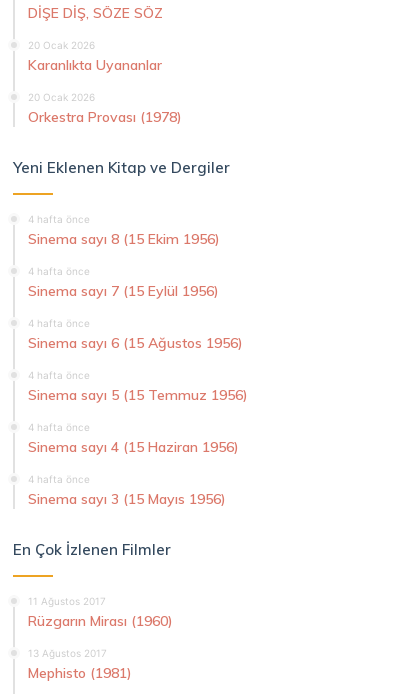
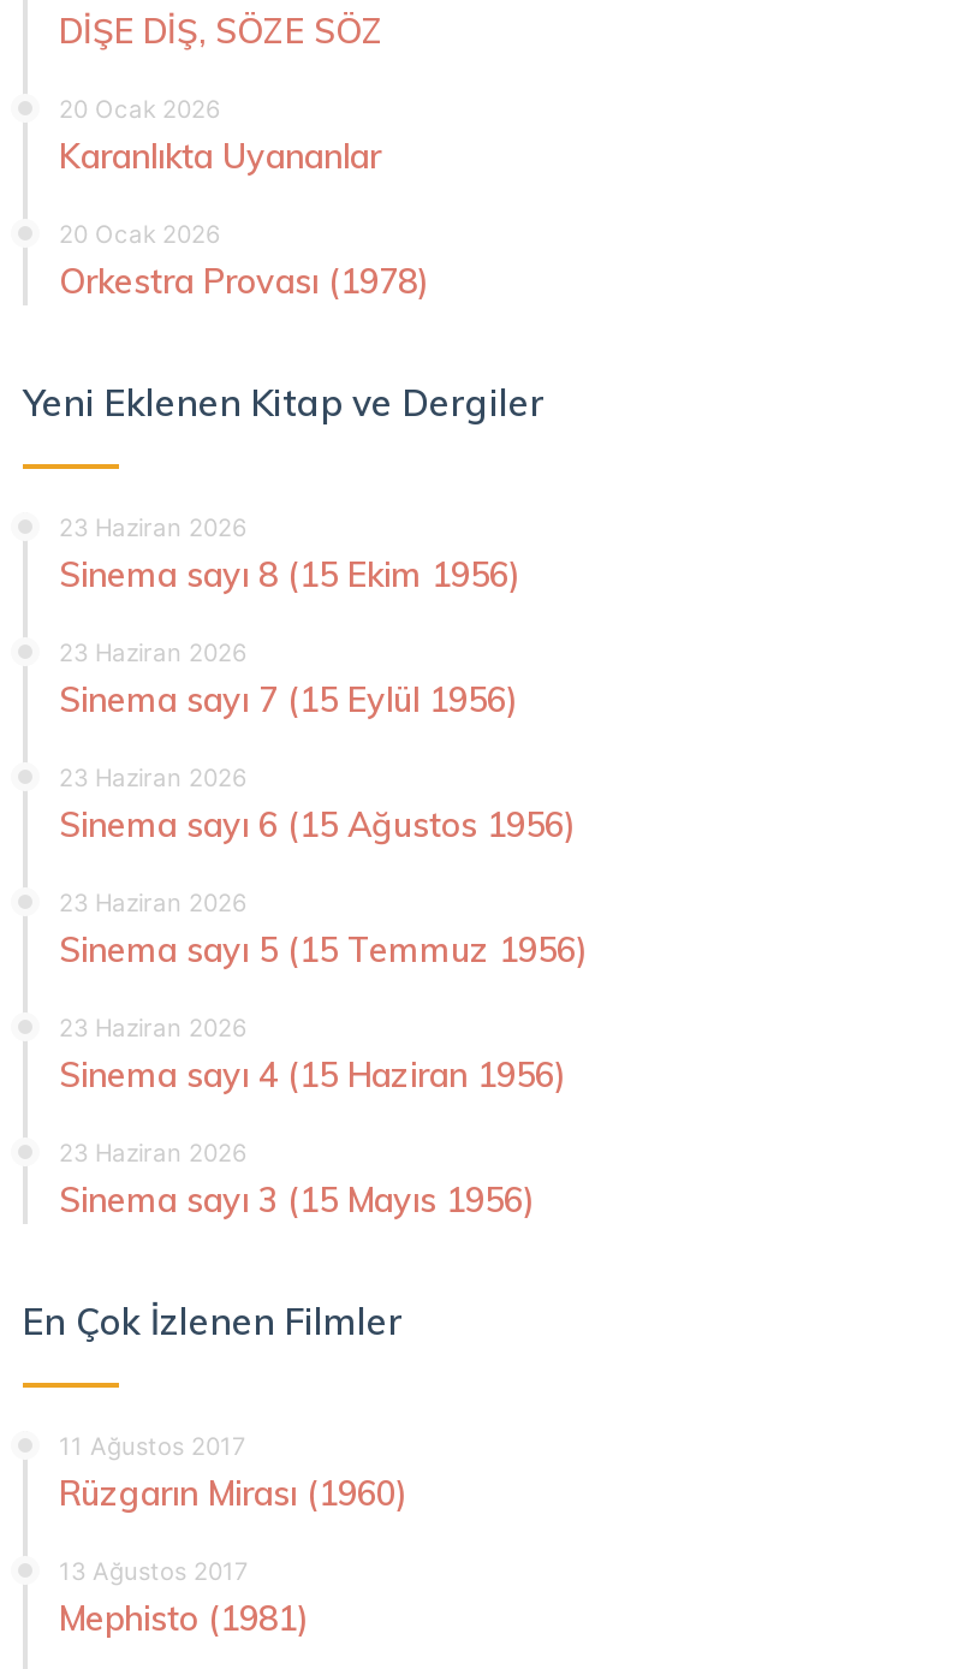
[28,213,90,225] 4 hafta önce -> [59,512,246,541] 23 Haziran 2026
[28,265,90,277] 4 hafta önce -> [59,637,246,666] 23 Haziran 2026
[28,317,90,329] 4 hafta önce -> [59,762,246,791] 23 Haziran 2026
[28,369,90,381] 4 hafta önce -> [59,887,246,916] 23 Haziran 2026
[28,421,90,433] 4 hafta önce -> [59,1012,246,1041] 23 Haziran 2026
[28,473,90,485] 4 hafta önce -> [59,1138,246,1166] 23 Haziran 2026

